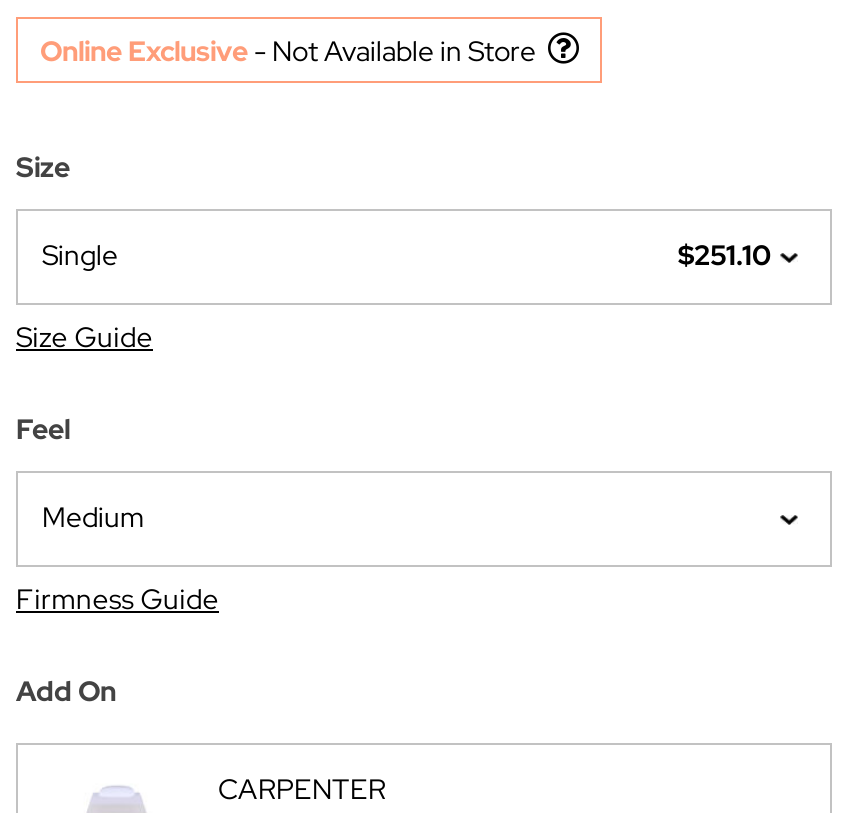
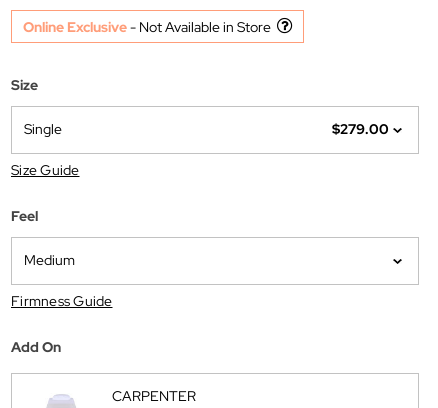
[678,238,772,274] $251.10 -> [332,120,389,138] $279.00

